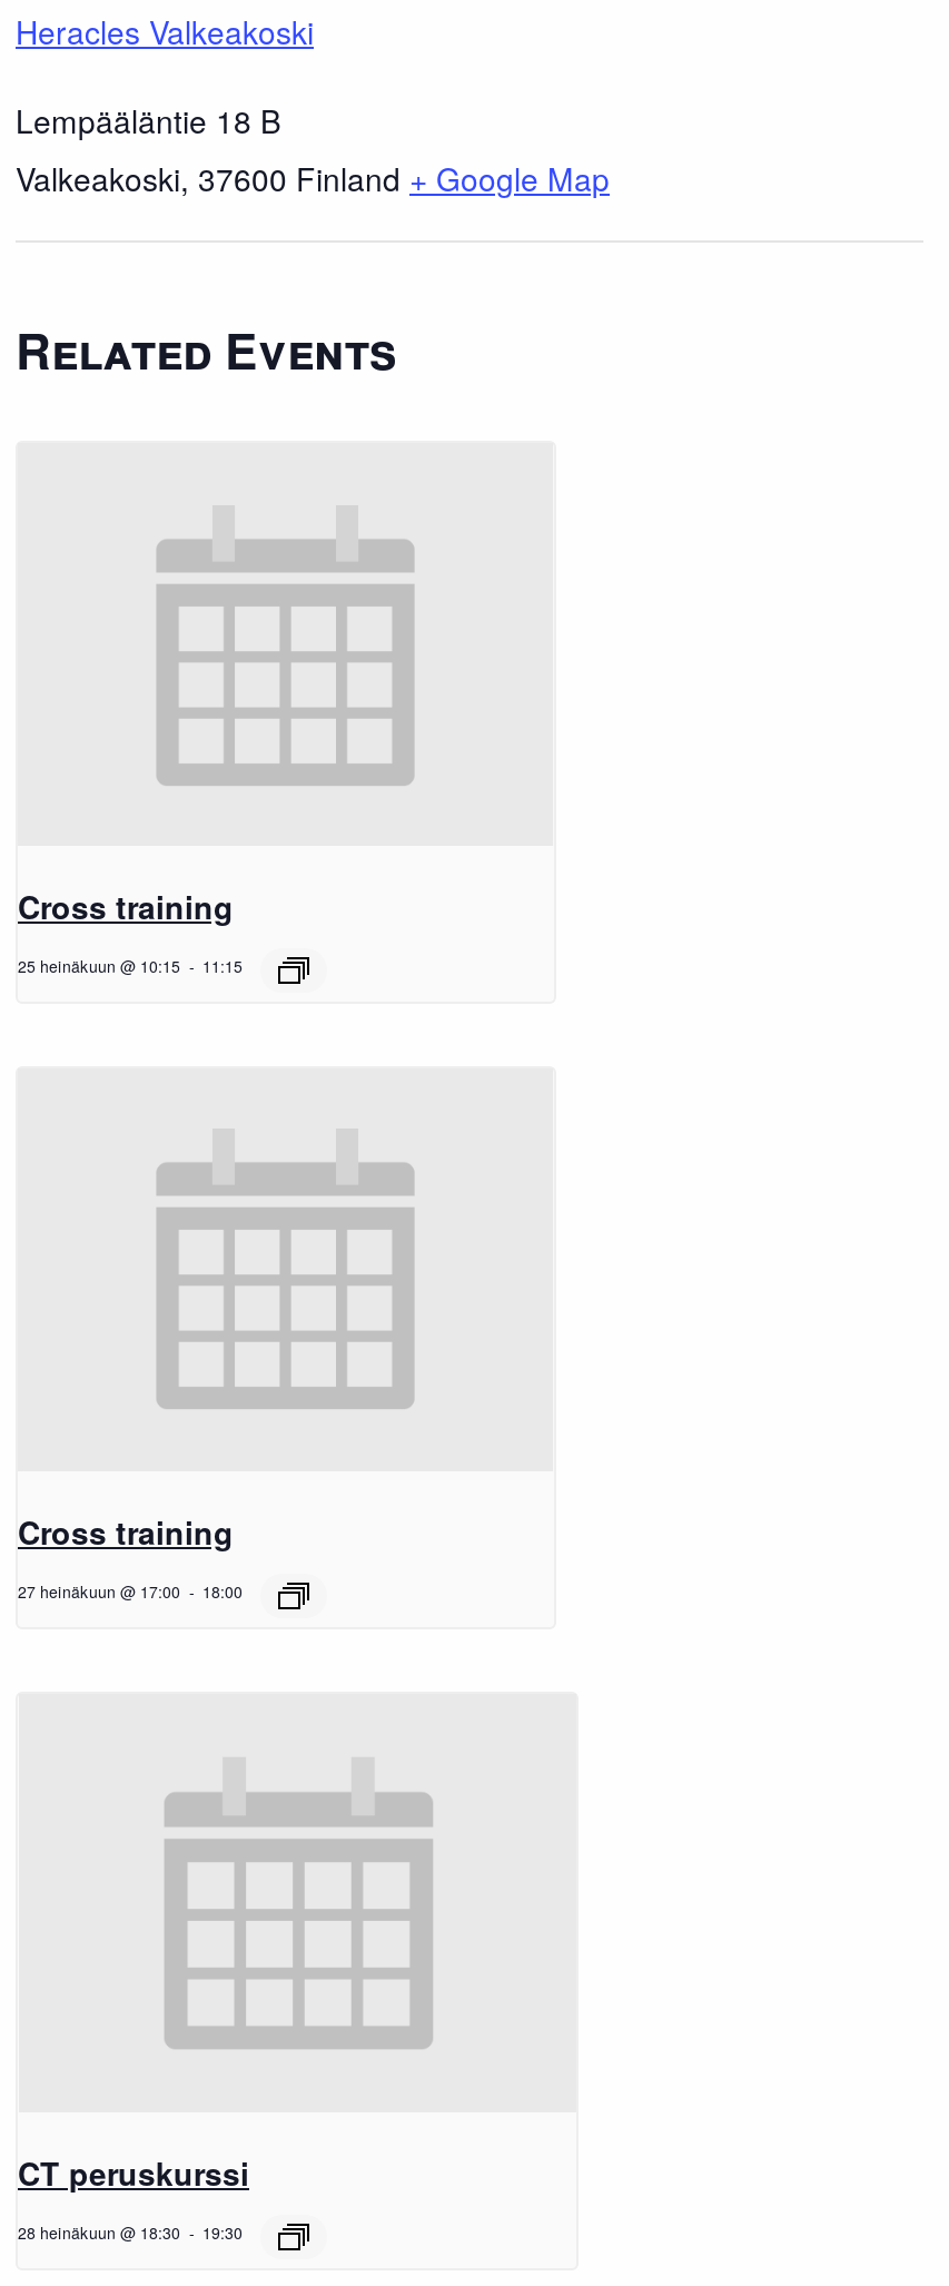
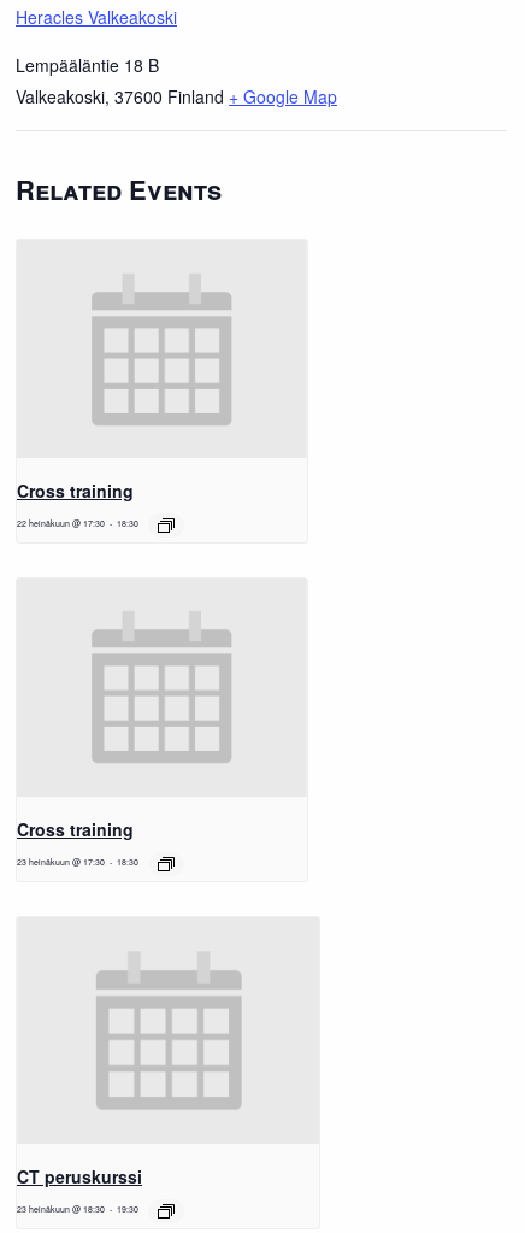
[18,955,180,977] 25 heinäkuun @ 10:15 -> [17,517,105,529] 22 heinäkuun @ 17:30
[202,955,243,977] 11:15 -> [117,517,138,529] 18:30
[18,1579,180,1602] 27 heinäkuun @ 17:00 -> [17,855,105,867] 23 heinäkuun @ 17:30
[202,1579,243,1602] 18:00 -> [117,855,138,867] 18:30
[18,2221,243,2243] 28 heinäkuun @ 18:30 19:30 -> [17,1203,138,1215] 23 heinäkuun @ 18:30 19:30

